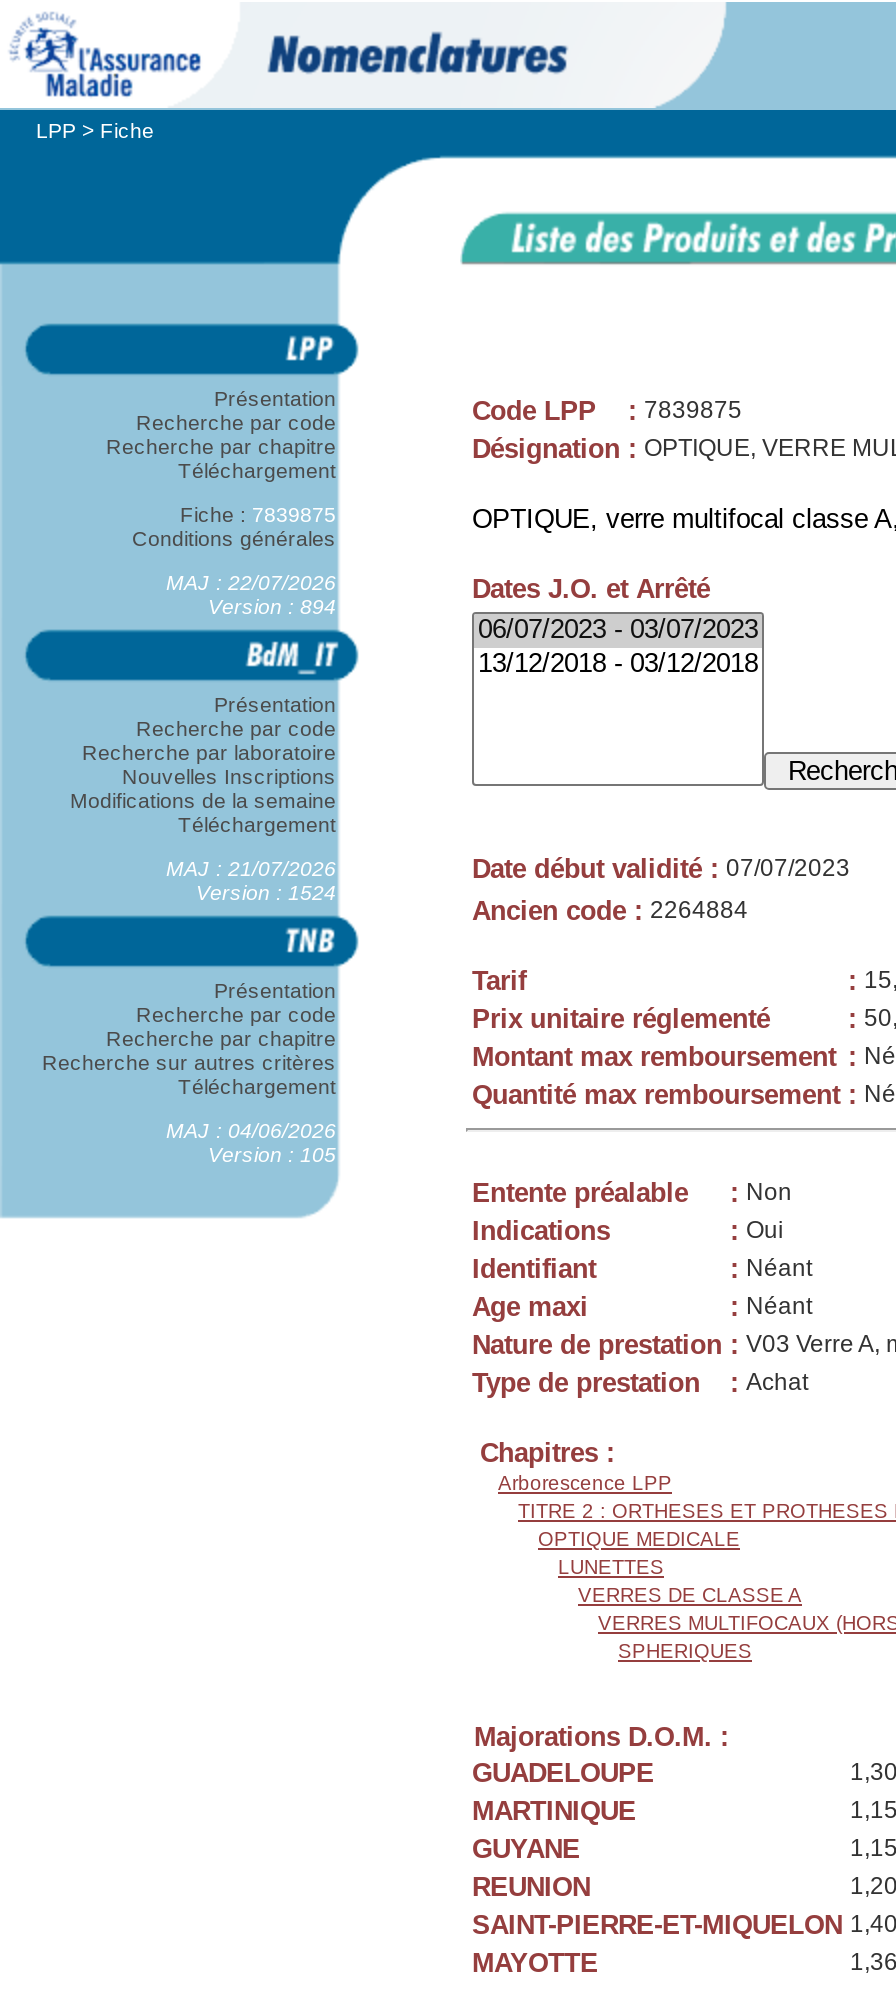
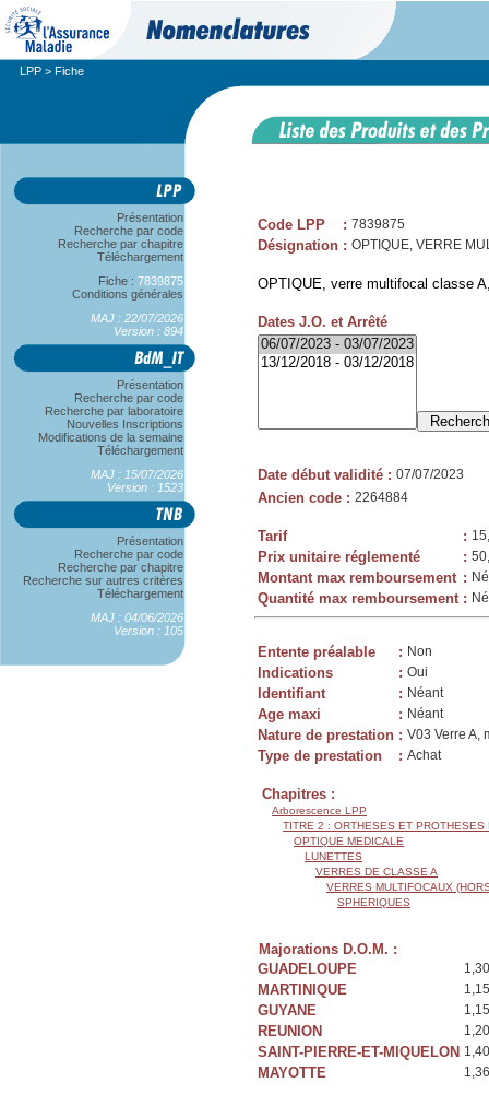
[166,856,336,880] MAJ : 21/07/2026 -> [91,468,183,481] MAJ : 15/07/2026
[196,880,336,904] Version : 1524 -> [107,481,183,494] Version : 1523

